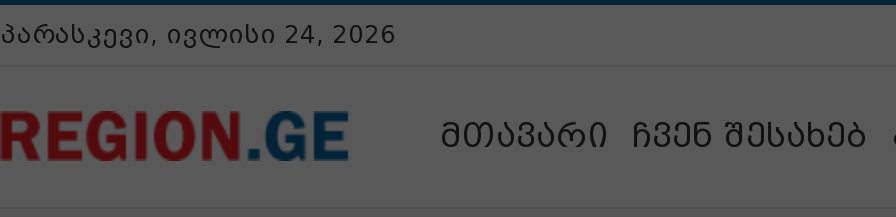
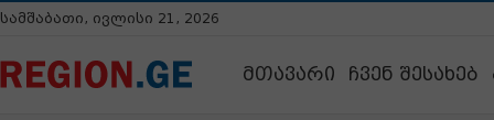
[0,21,396,49] პარასკევი, ივლისი 24, 2026 -> [0,11,219,26] სამშაბათი, ივლისი 21, 2026

